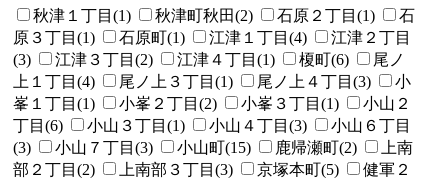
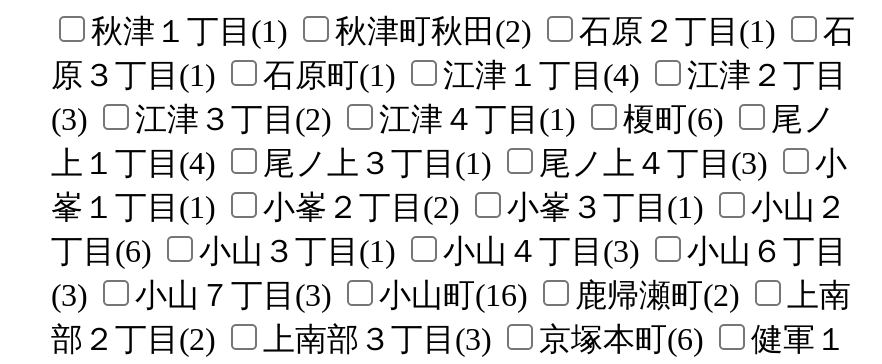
[177,139,251,156] 小山町(15) -> [379,278,527,312] 小山町(16)
[257,161,339,178] 京塚本町(5) -> [539,322,703,356] 京塚本町(6)
[363,161,411,178] 健軍２ -> [751,322,847,356] 健軍１

